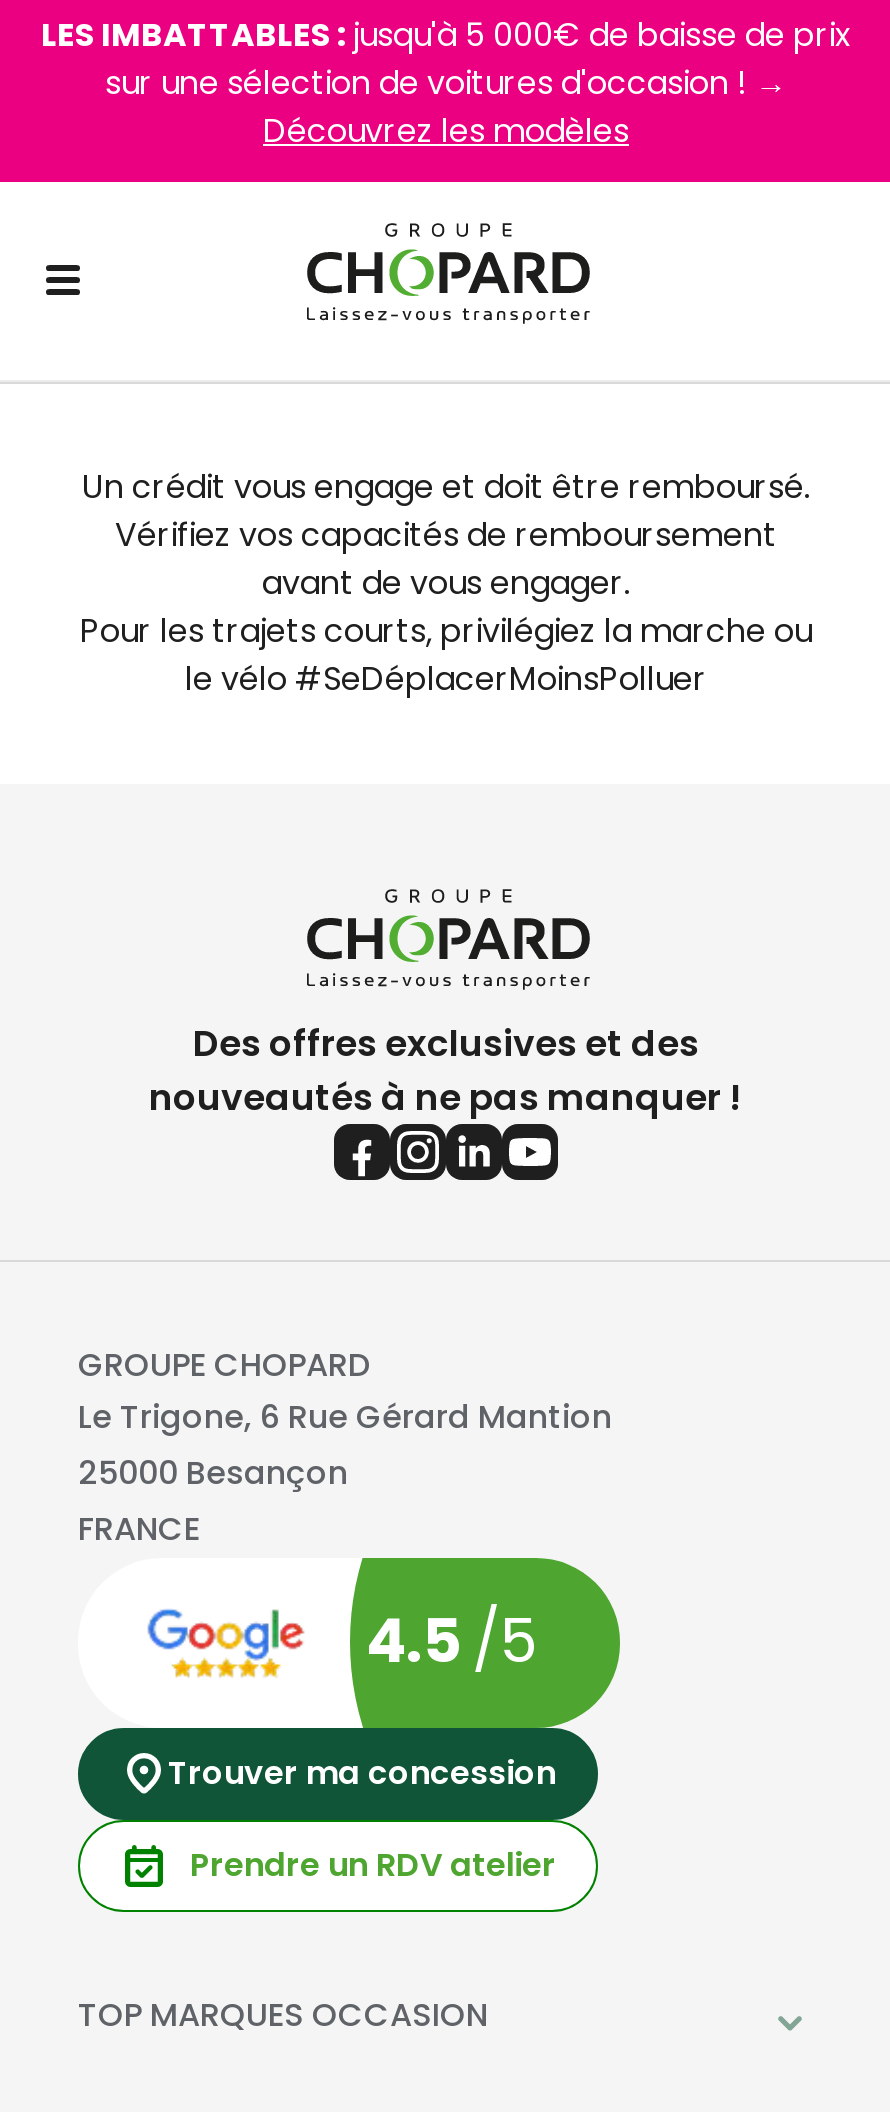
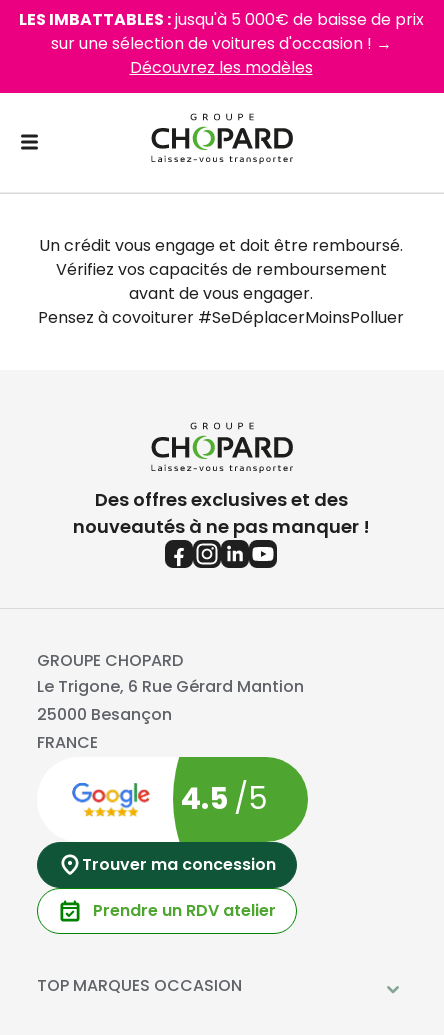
[80,608,812,702] Pour les trajets courts, privilégiez la marche ou | le vélo #SeDéplacerMoinsPolluer -> [38,306,404,329] Pensez à covoiturer #SeDéplacerMoinsPolluer

